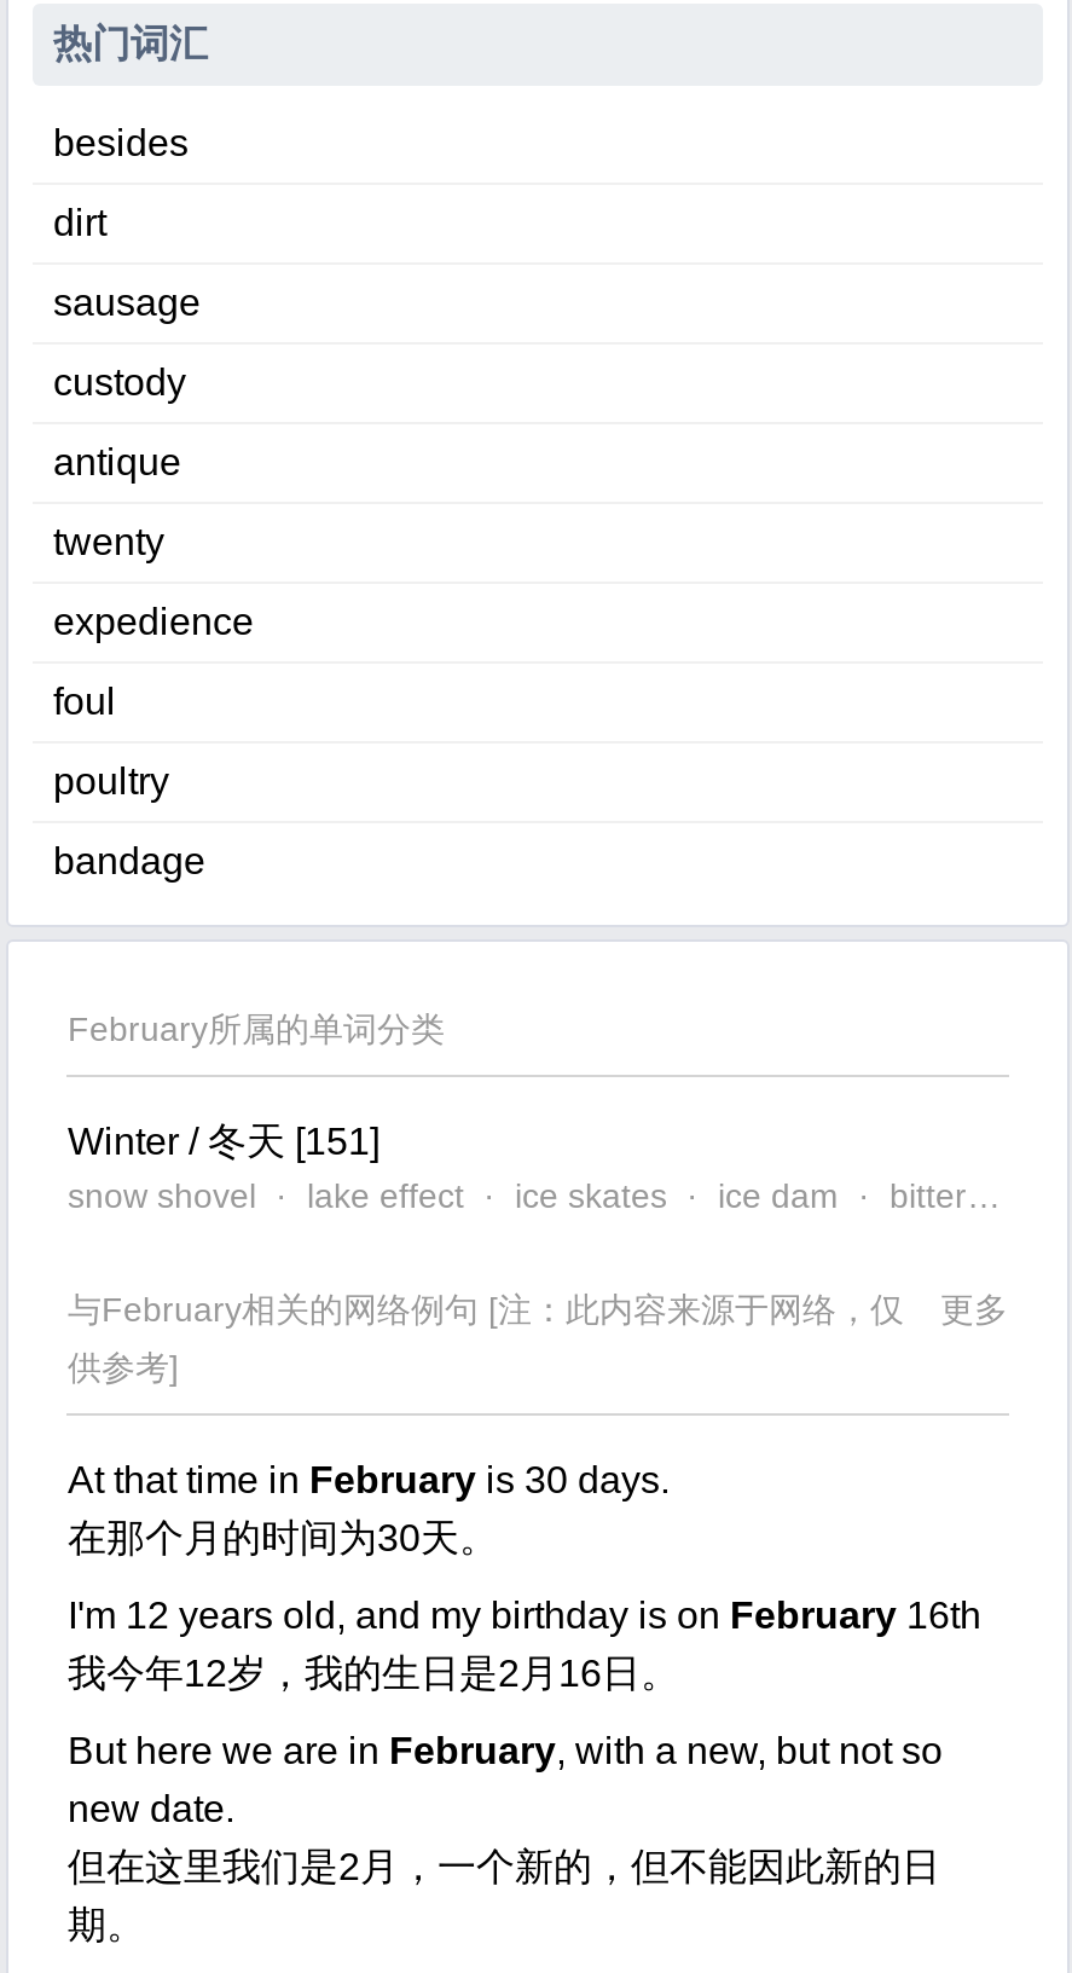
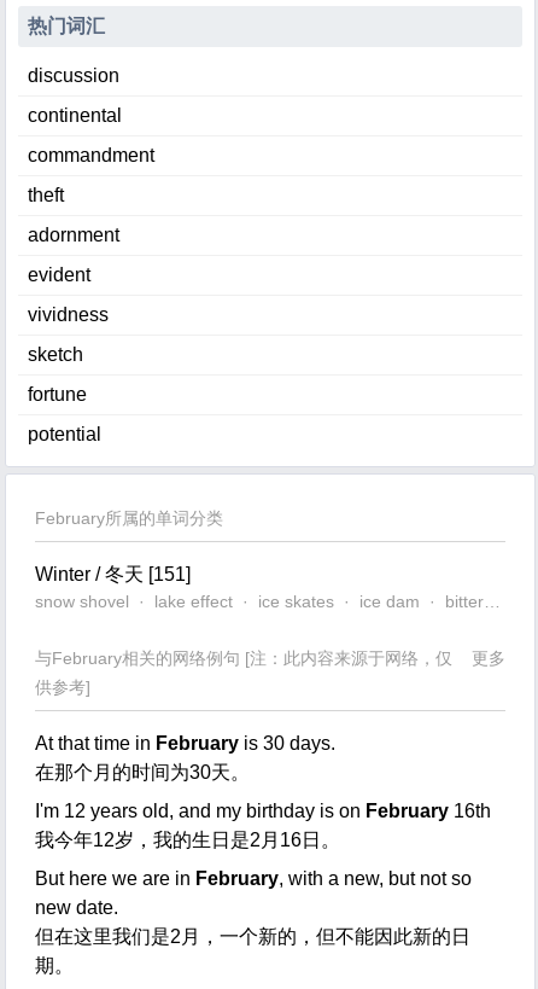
[53,123,189,164] besides -> [28,66,120,86] discussion
[53,203,106,244] dirt -> [28,106,122,126] continental
[53,283,201,324] sausage -> [28,145,155,166] commandment
[53,362,186,404] custody -> [28,185,65,206] theft
[53,442,181,483] antique -> [28,225,120,246] adornment
[53,522,164,563] twenty -> [28,265,91,285] evident
[53,602,254,643] expedience -> [28,305,109,325] vividness
[53,682,116,723] foul -> [28,345,84,365] sketch
[53,761,169,802] poultry -> [28,384,87,405] fortune
[53,841,205,882] bandage -> [28,424,102,445] potential

